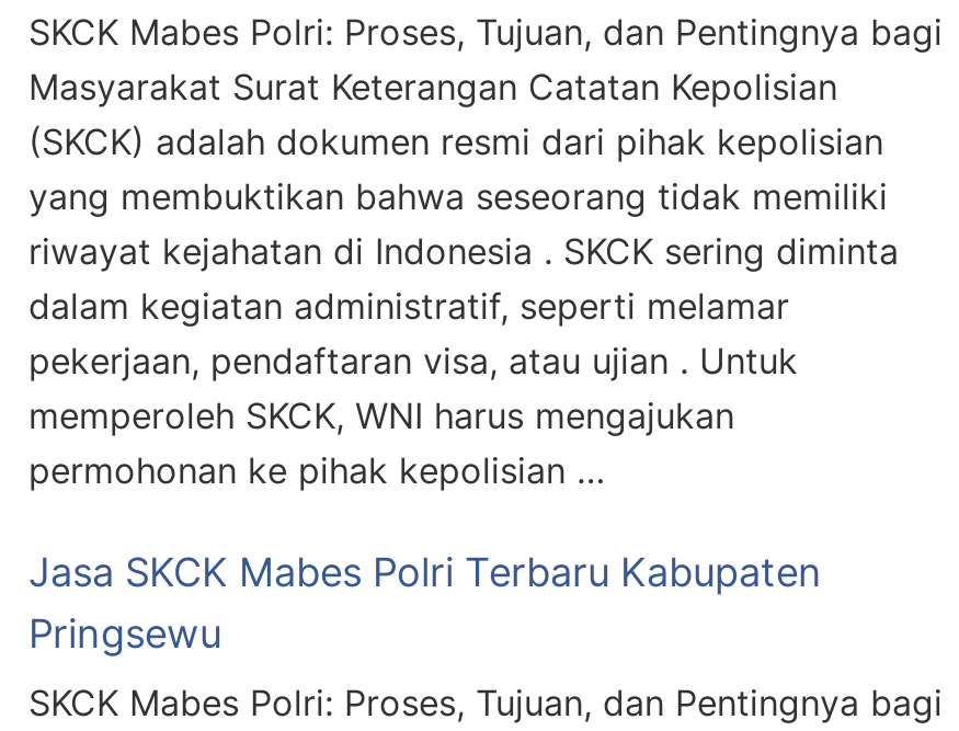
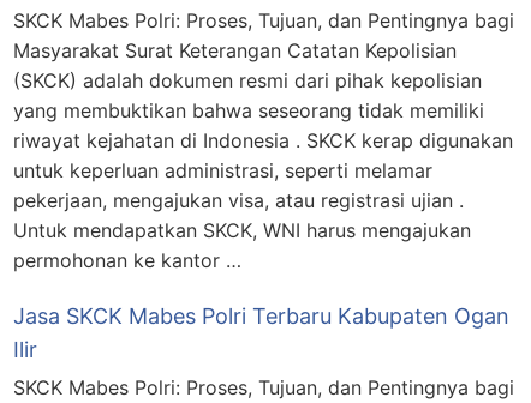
[28,229,899,492] riwayat kejahatan di Indonesia . SKCK sering diminta | dalam kegiatan administratif, seperti melamar | pekerjaan, pendaftaran visa, atau ujian . Untuk | memperoleh SKCK, WNI harus mengajukan | permohonan ke pihak kepolisian … -> [13,128,513,272] riwayat kejahatan di Indonesia . SKCK kerap digunakan | untuk keperluan administrasi, seperti melamar | pekerjaan, mengajukan visa, atau registrasi ujian . | Untuk mendapatkan SKCK, WNI harus mengajukan | permohonan ke kantor …
[28,549,822,656] Jasa SKCK Mabes Polri Terbaru Kabupaten | Pringsewu -> [13,303,509,362] Jasa SKCK Mabes Polri Terbaru Kabupaten Ogan | Ilir

